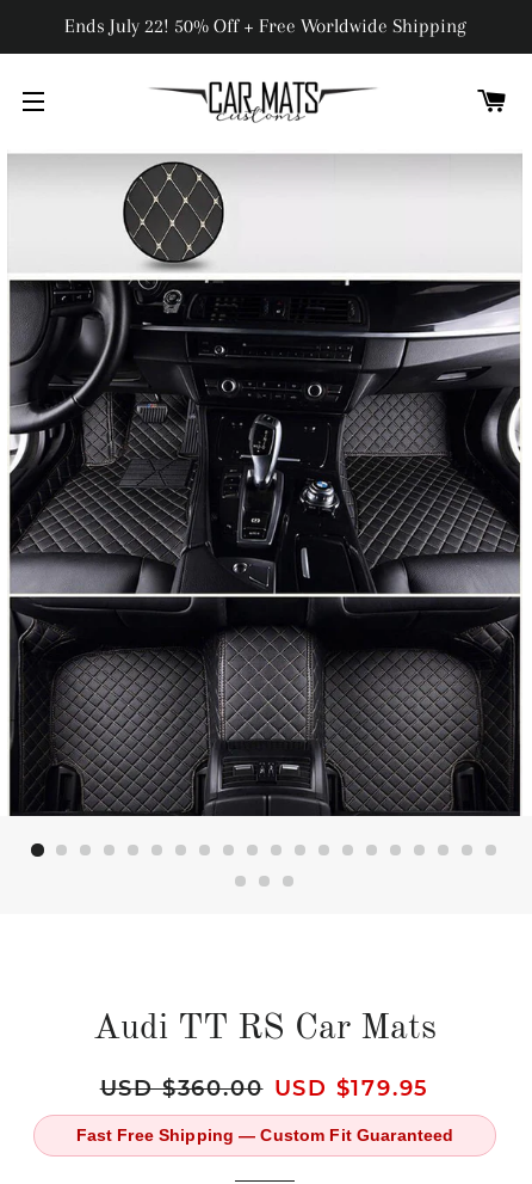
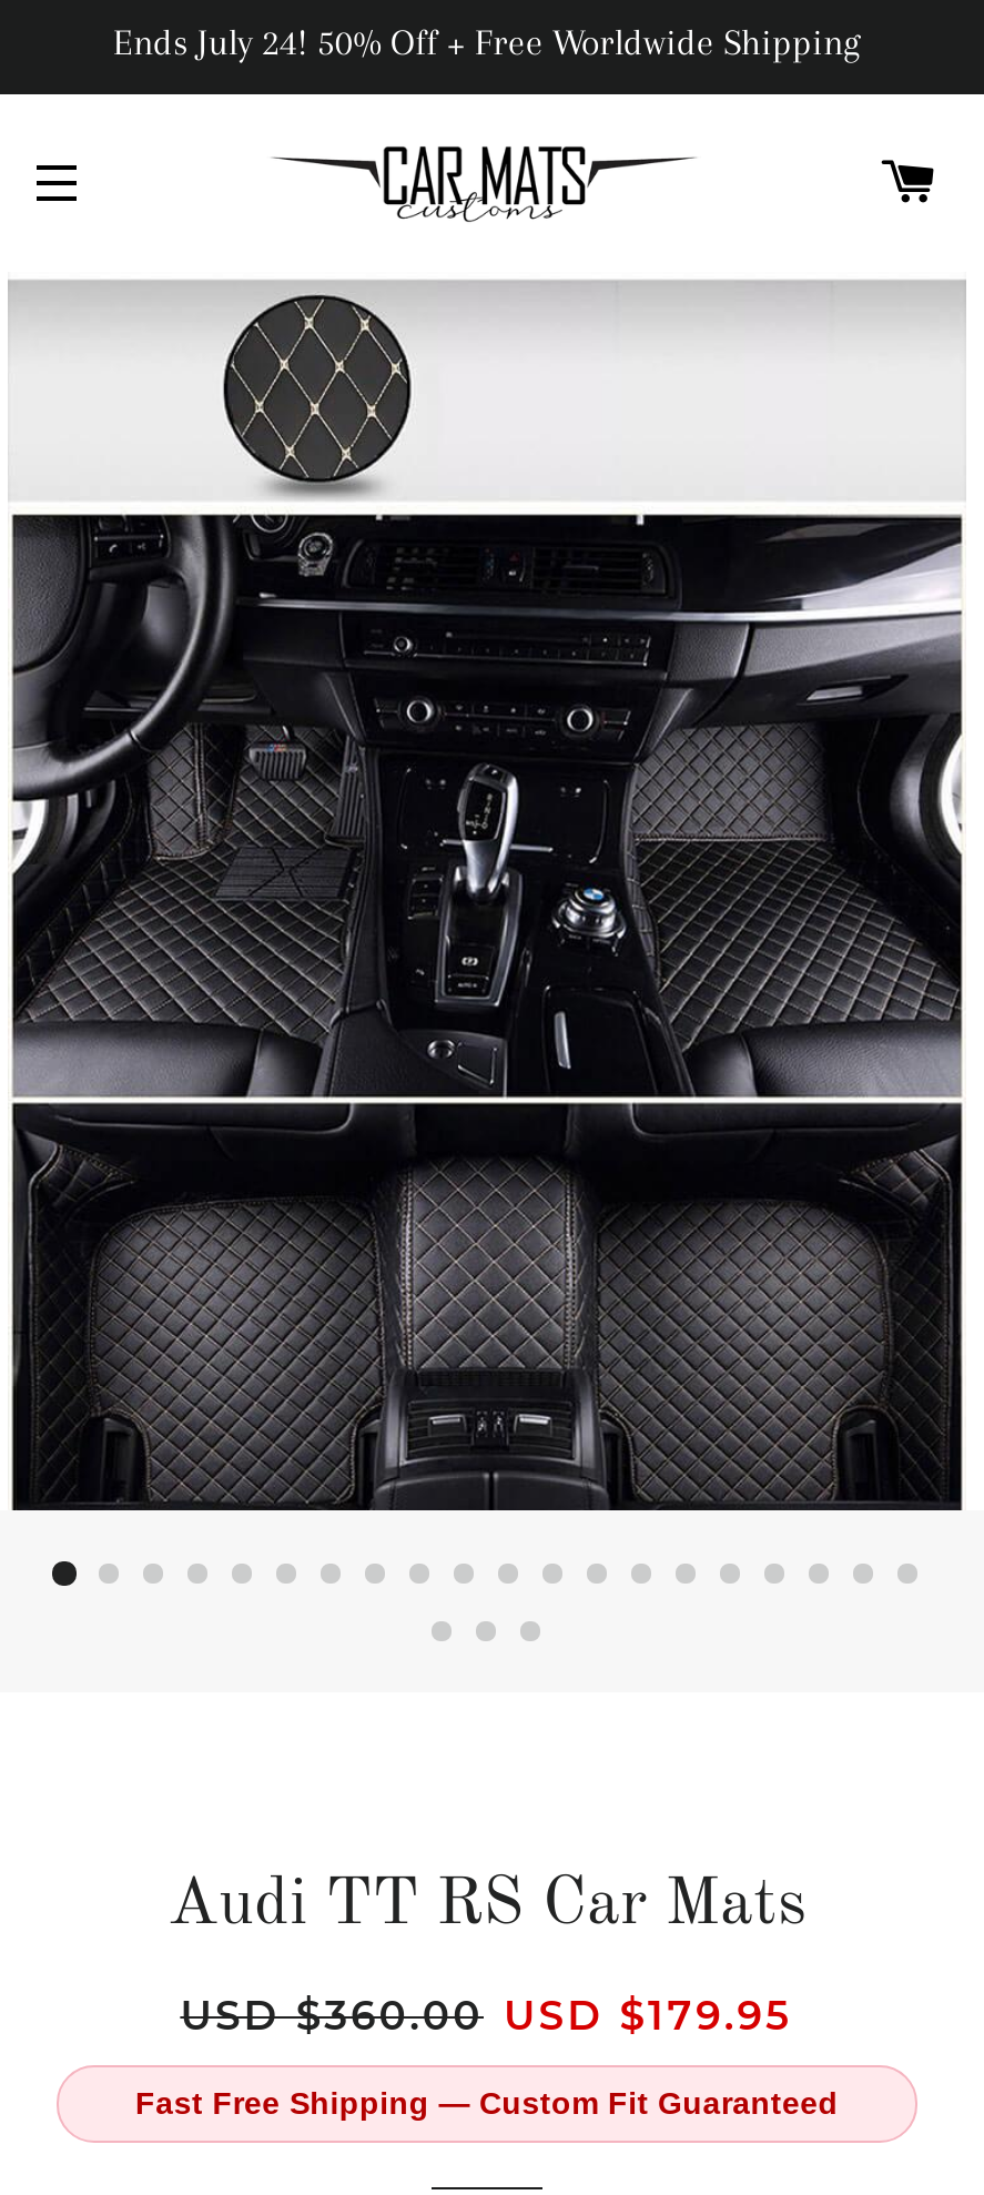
[64,14,466,37] Ends July 22! 50% Off + Free Worldwide Shipping -> [113,21,861,63] Ends July 24! 50% Off + Free Worldwide Shipping

